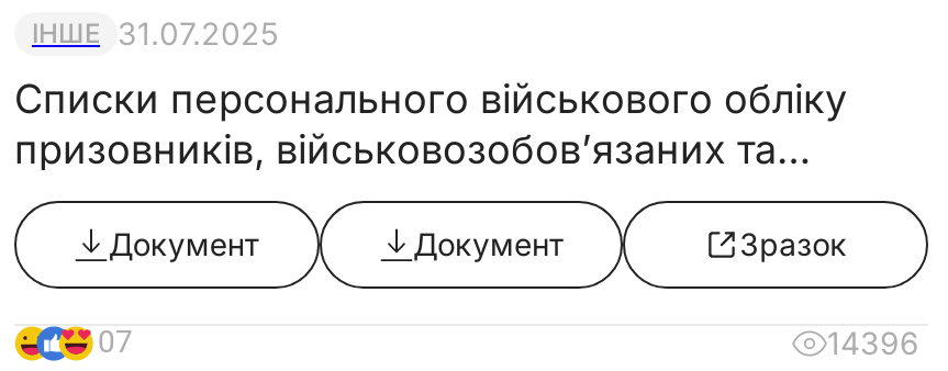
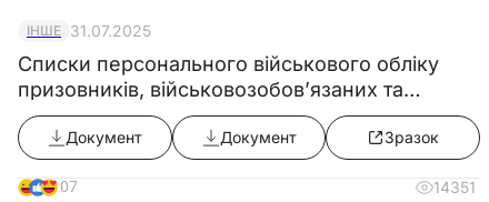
[827,324,919,361] 14396 -> [433,178,476,196] 14351

